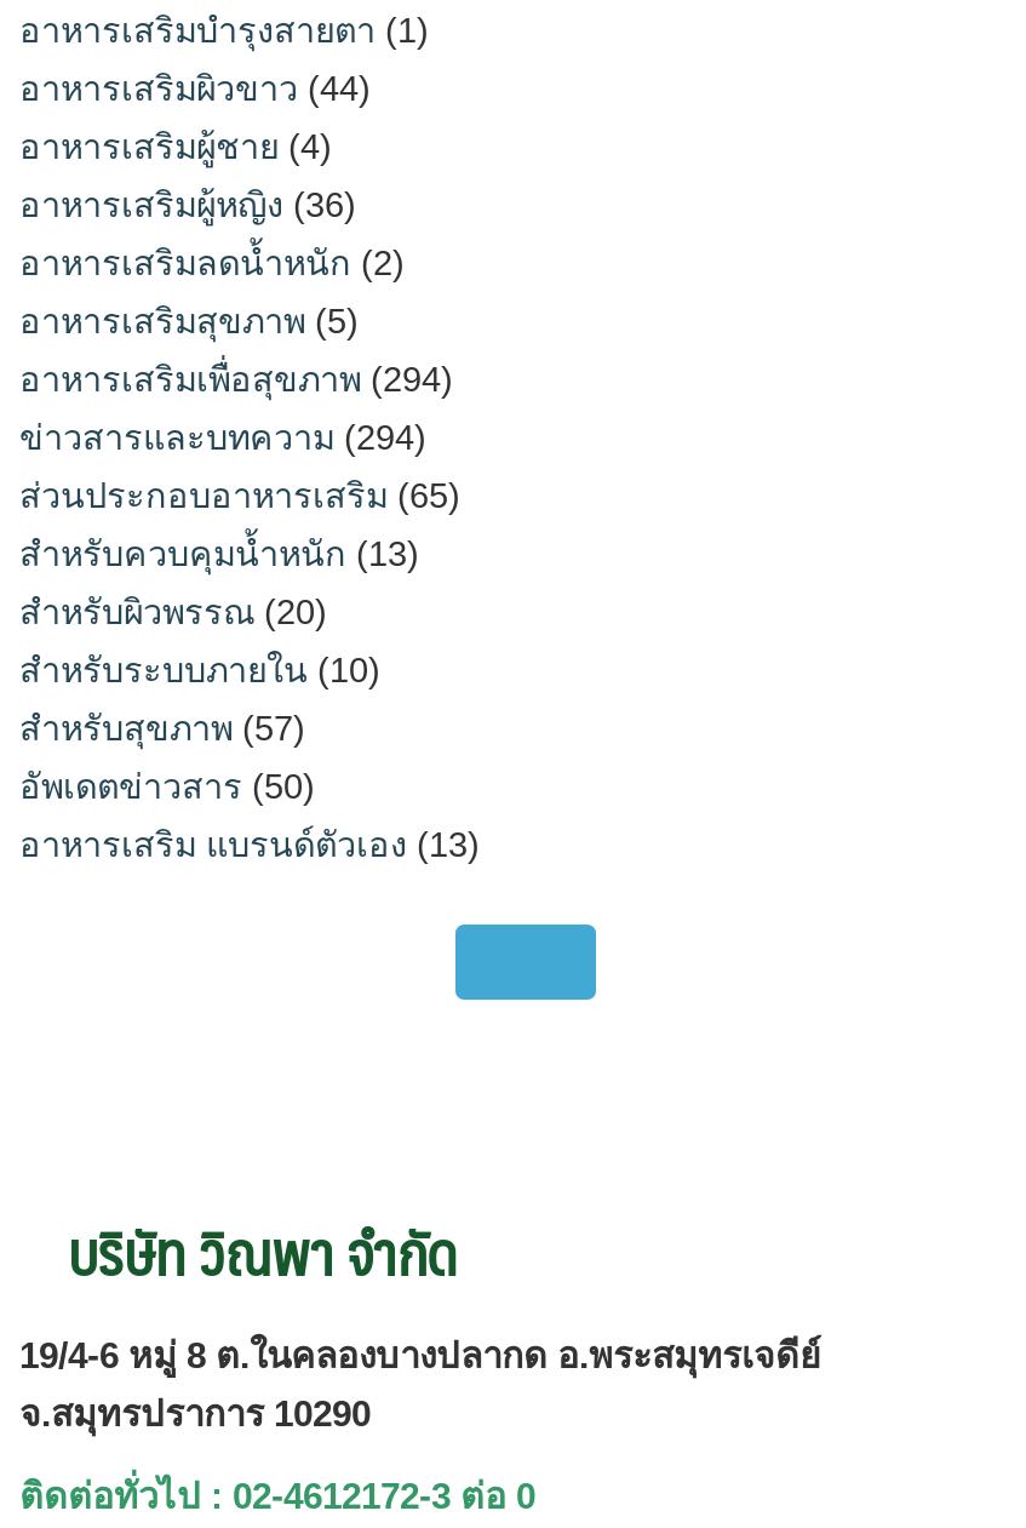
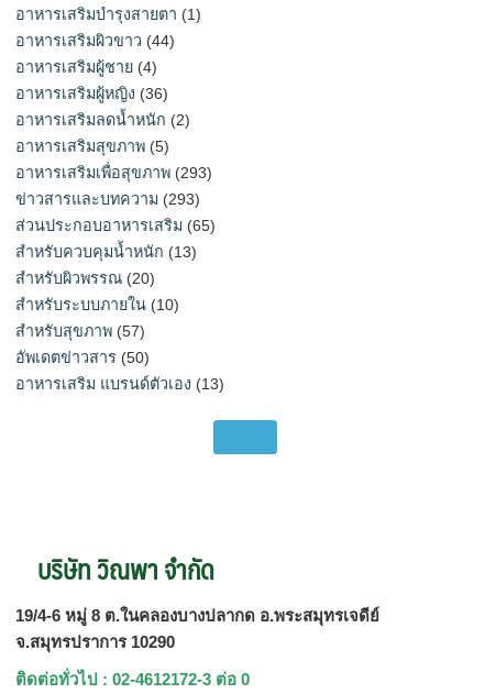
[19,359,453,398] อาหารเสริมเพื่อสุขภาพ(294) -> [15,164,212,181] อาหารเสริมเพื่อสุขภาพ(293)
[19,418,426,456] ข่าวสารและบทความ(294) -> [15,190,200,208] ข่าวสารและบทความ(293)

